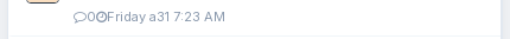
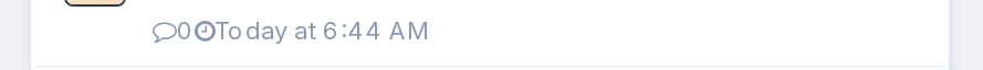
[87,8,225,25] 0 Friday a31 7:23 AM -> [177,15,429,46] 0 Today at 6:44 AM

